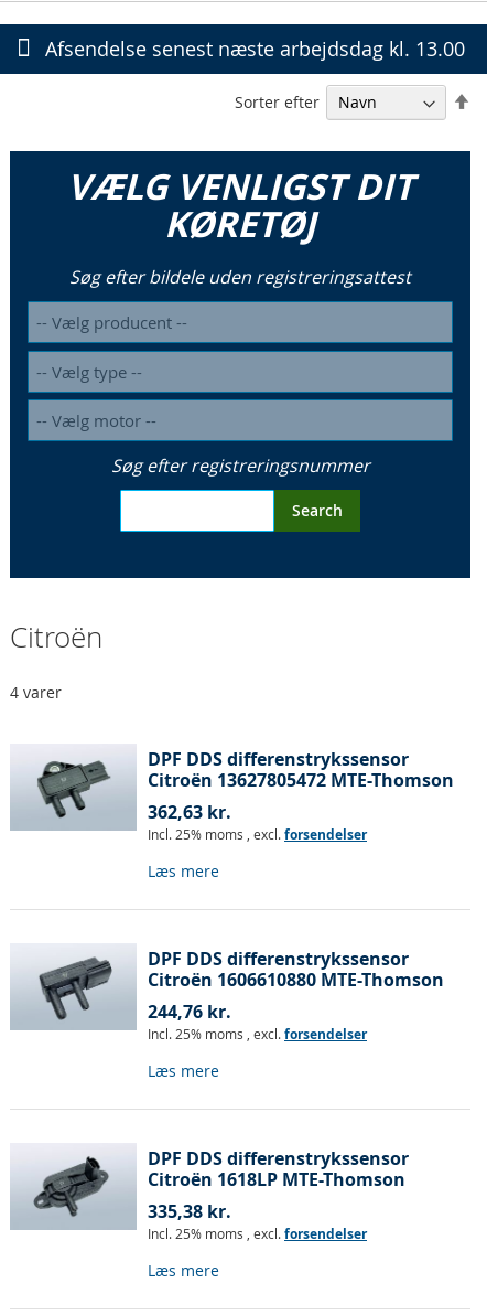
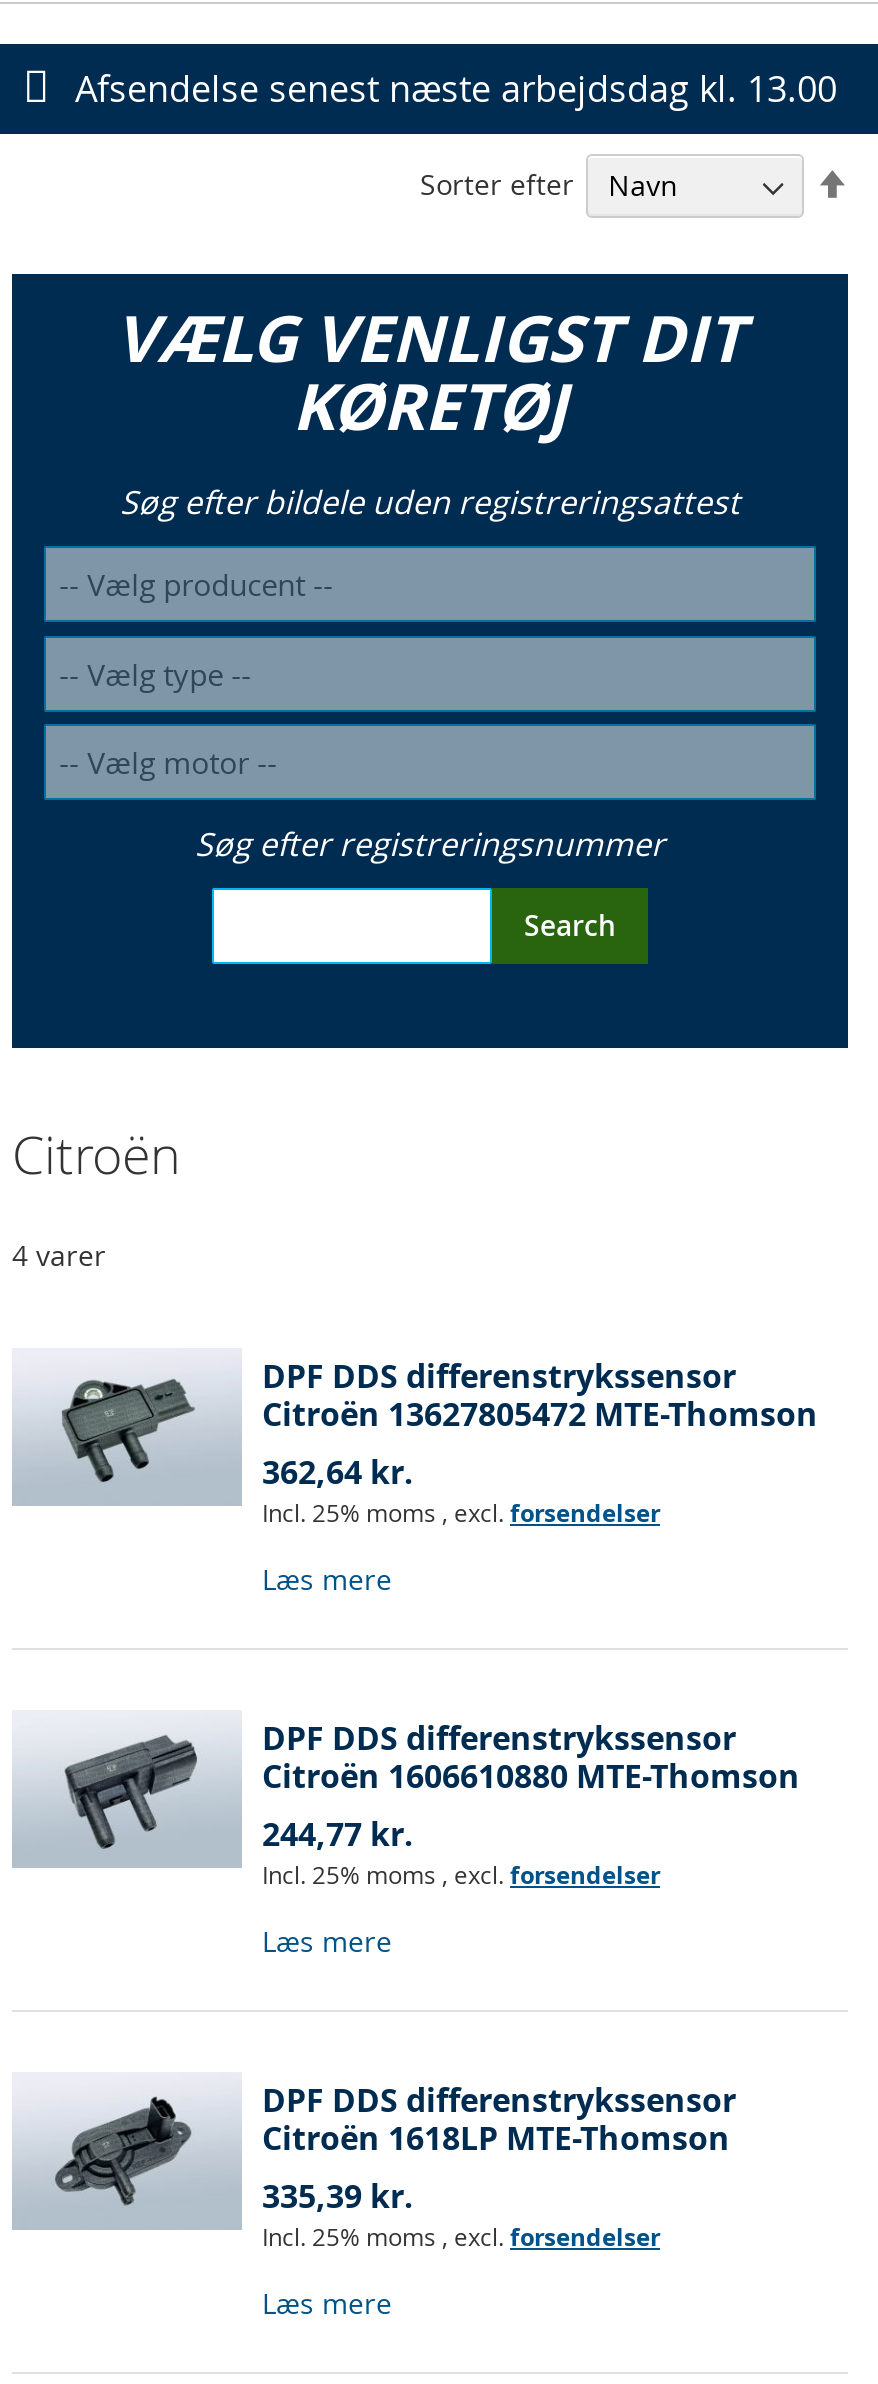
[148,800,231,824] 362,63 kr. -> [262,1451,414,1495] 362,64 kr.
[148,1000,231,1024] 244,76 kr. -> [262,1813,414,1857] 244,77 kr.
[148,1199,231,1224] 335,38 kr. -> [262,2175,414,2219] 335,39 kr.

